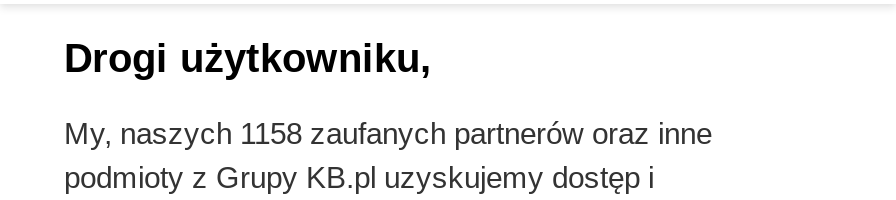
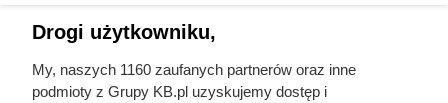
[64,116,712,150] My, naszych 1158 zaufanych partnerów oraz inne -> [32,61,356,78] My, naszych 1160 zaufanych partnerów oraz inne

